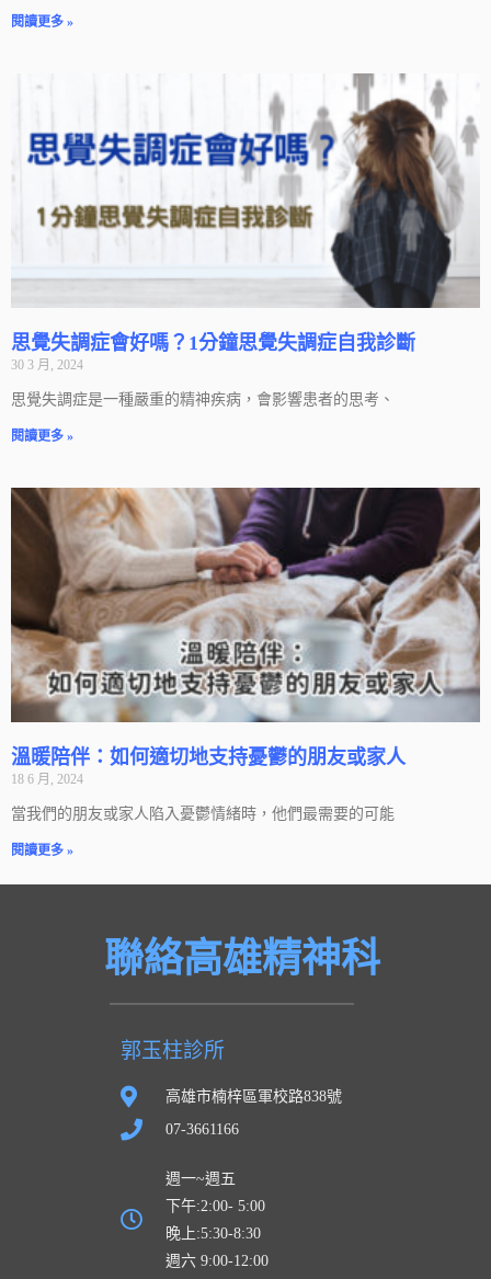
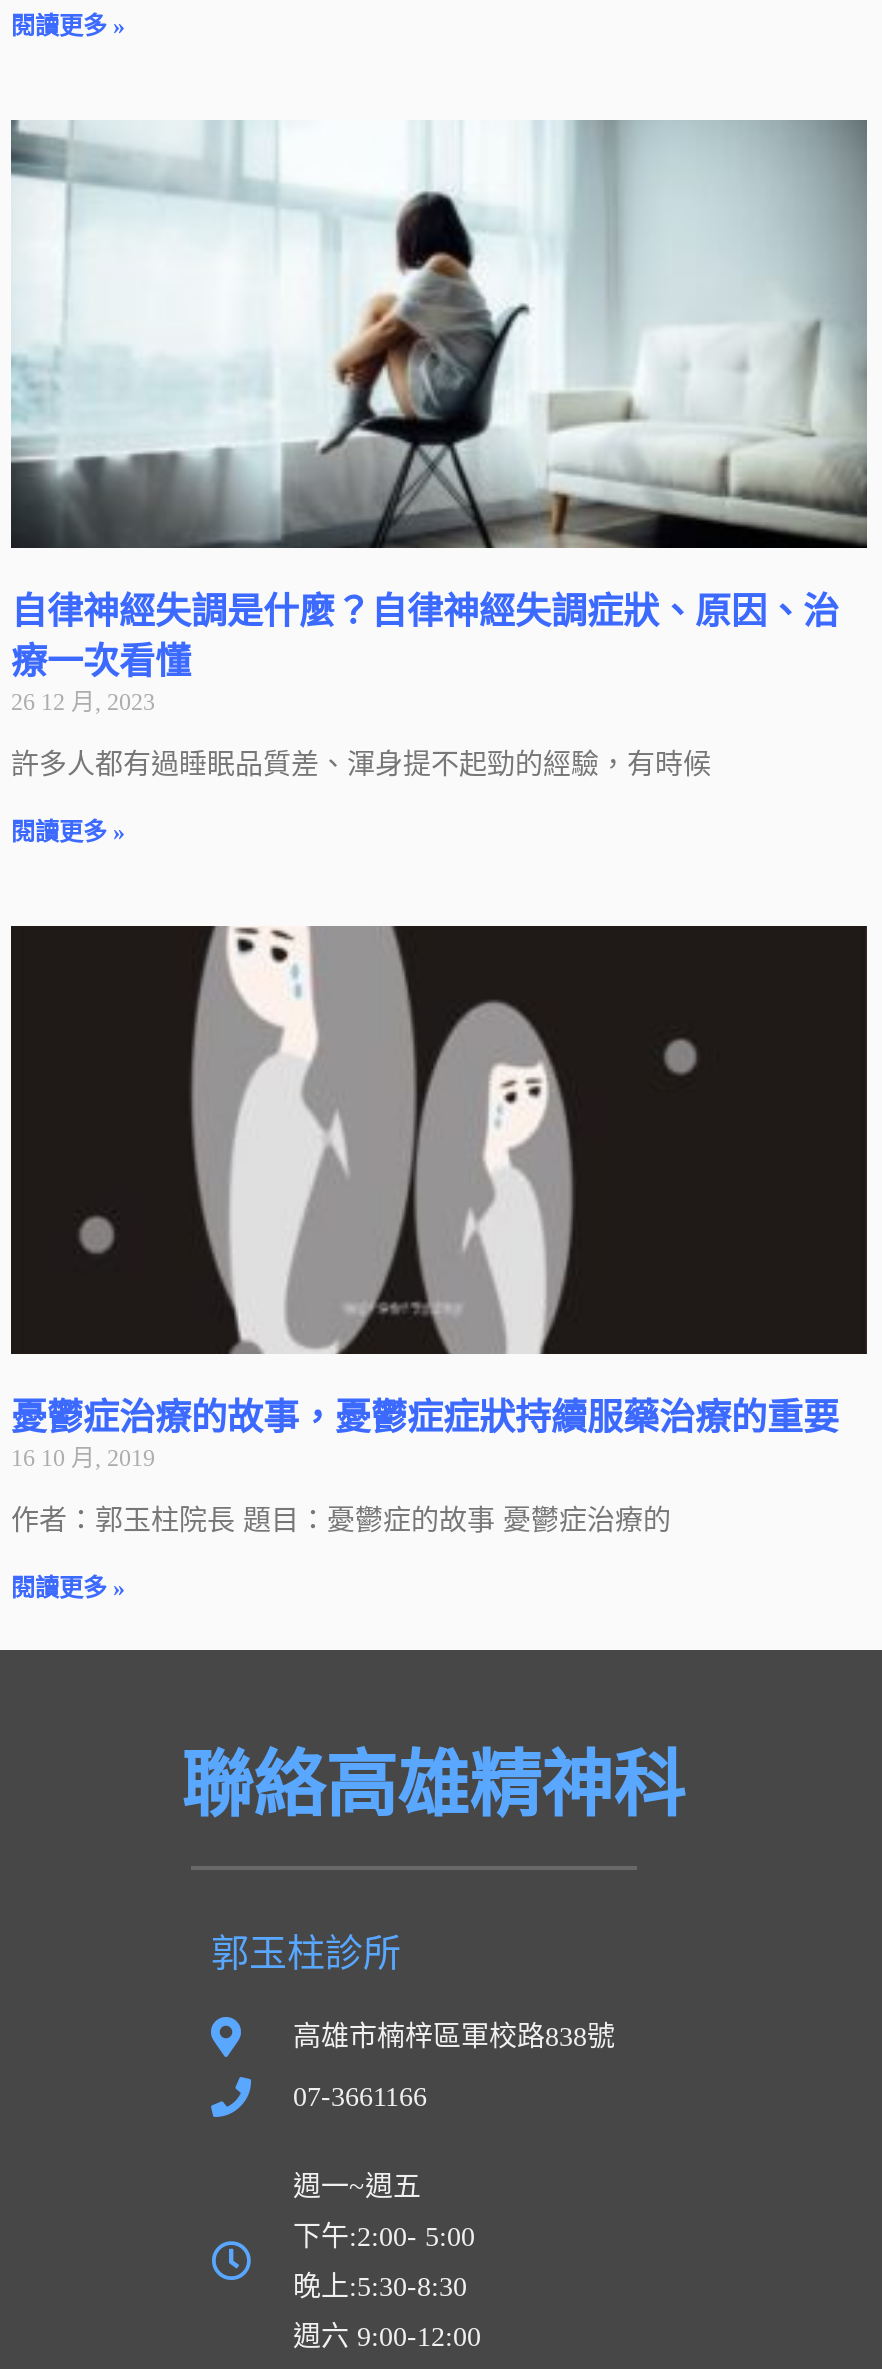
[11,73,480,373] [image] | 思覺失調症會好嗎？1分鐘思覺失調症自我診斷 | 30 3 月, 2024 -> [9,118,869,717] [image] | 自律神經失調是什麼？自律神經失調症狀、原因、治 | 療一次看懂 | 26 12 月, 2023
[11,392,395,408] 思覺失調症是一種嚴重的精神疾病，會影響患者的思考、 -> [11,751,711,781] 許多人都有過睡眠品質差、渾身提不起勁的經驗，有時候
[10,487,481,787] [image] | 溫暖陪伴：如何適切地支持憂鬱的朋友或家人 | 18 6 月, 2024 -> [9,924,869,1473] [image] | 憂鬱症治療的故事，憂鬱症症狀持續服藥治療的重要 | 16 10 月, 2019
[11,806,395,823] 當我們的朋友或家人陷入憂鬱情緒時，他們最需要的可能 -> [11,1507,671,1537] 作者：郭玉柱院長 題目：憂鬱症的故事 憂鬱症治療的

